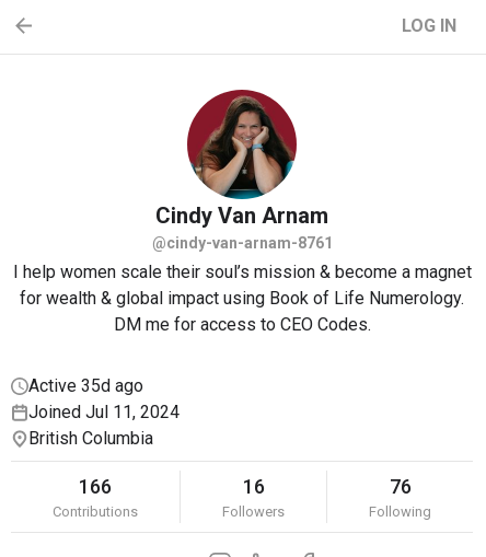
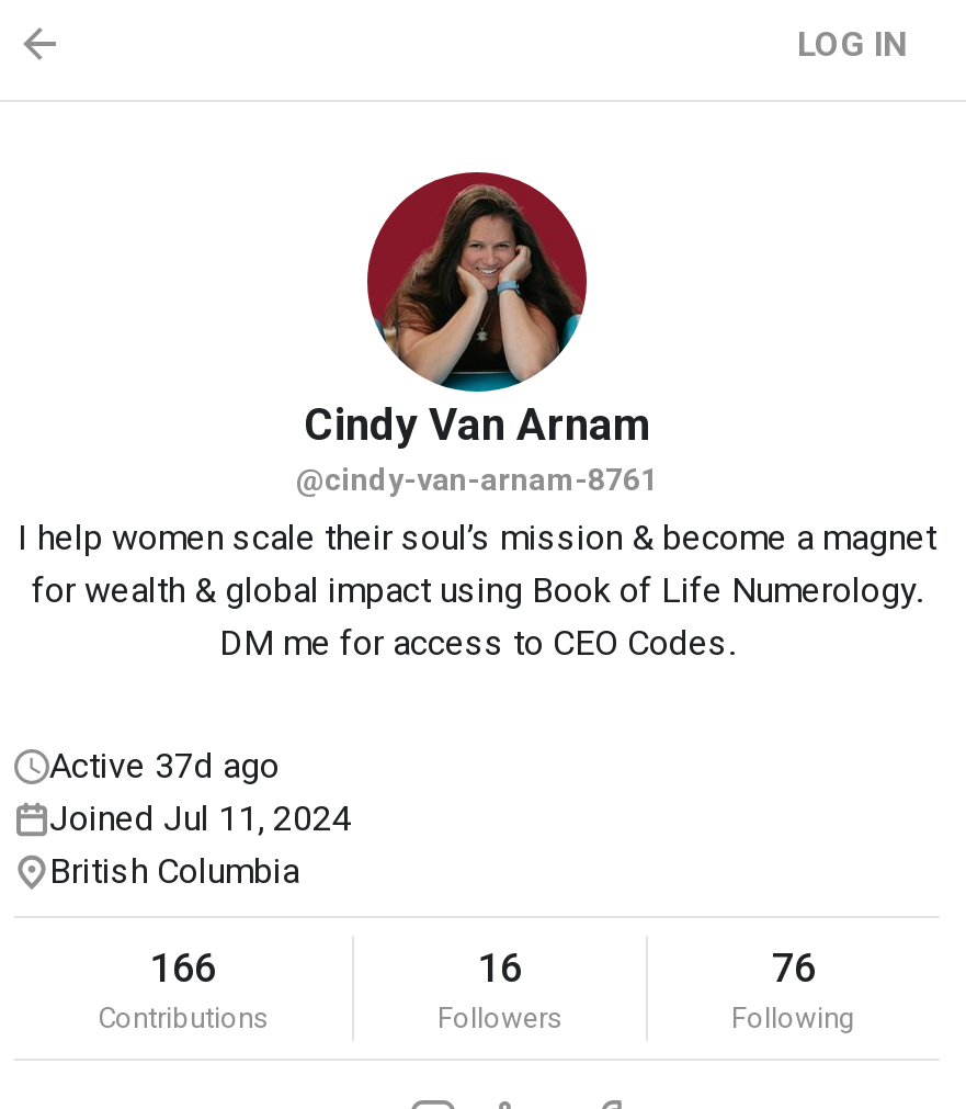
[28,375,143,396] Active 35d ago -> [49,745,280,787] Active 37d ago

